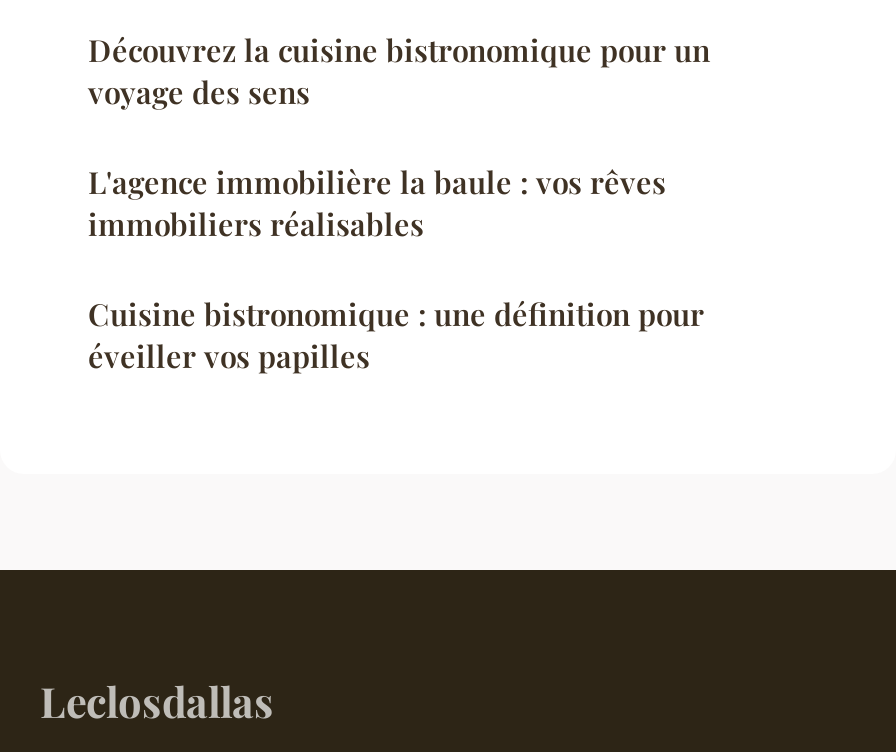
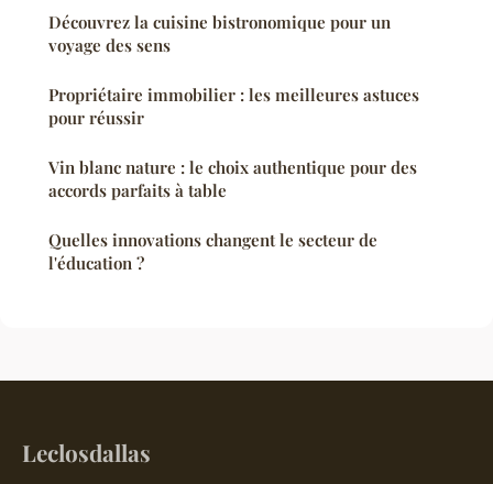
[88,162,704,376] L'agence immobilière la baule : vos rêves | immobiliers réalisables | Cuisine bistronomique : une définition pour | éveiller vos papilles -> [48,84,419,274] Propriétaire immobilier : les meilleures astuces | pour réussir | Vin blanc nature : le choix authentique pour des | accords parfaits à table | Quelles innovations changent le secteur de | l'éducation ?

